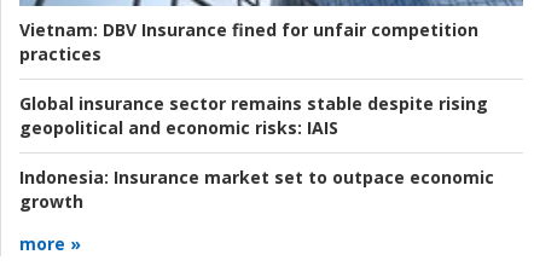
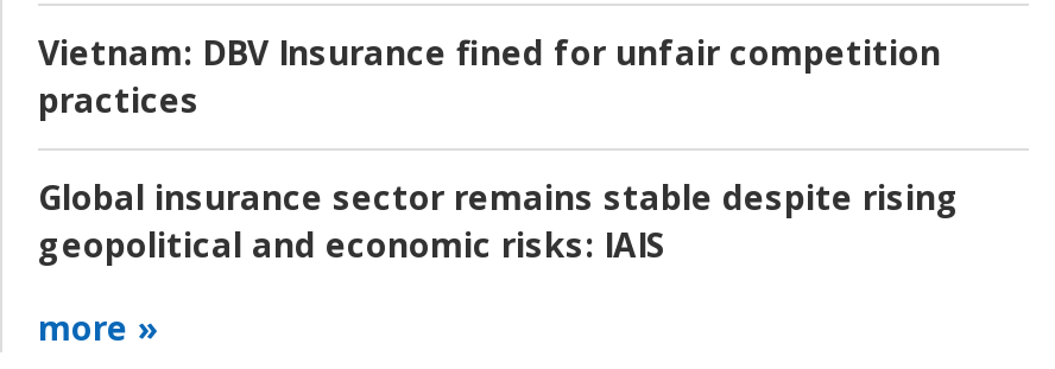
[19,165,494,212] Indonesia: Insurance market set to outpace economic | growth -> none

